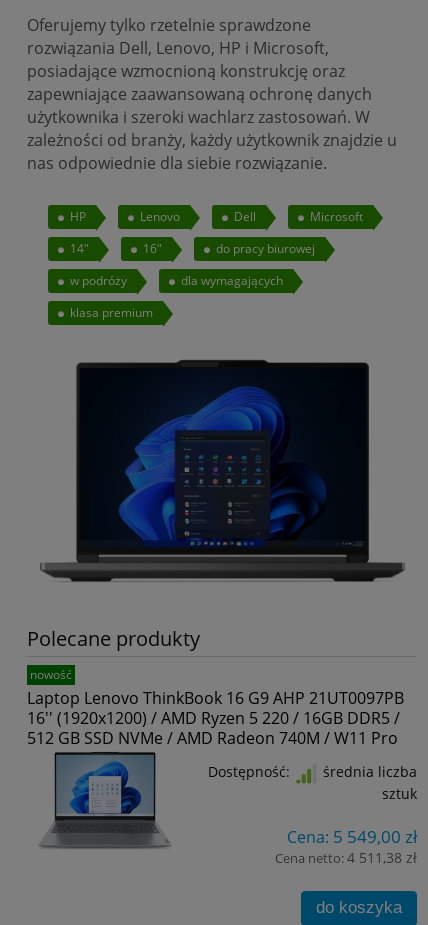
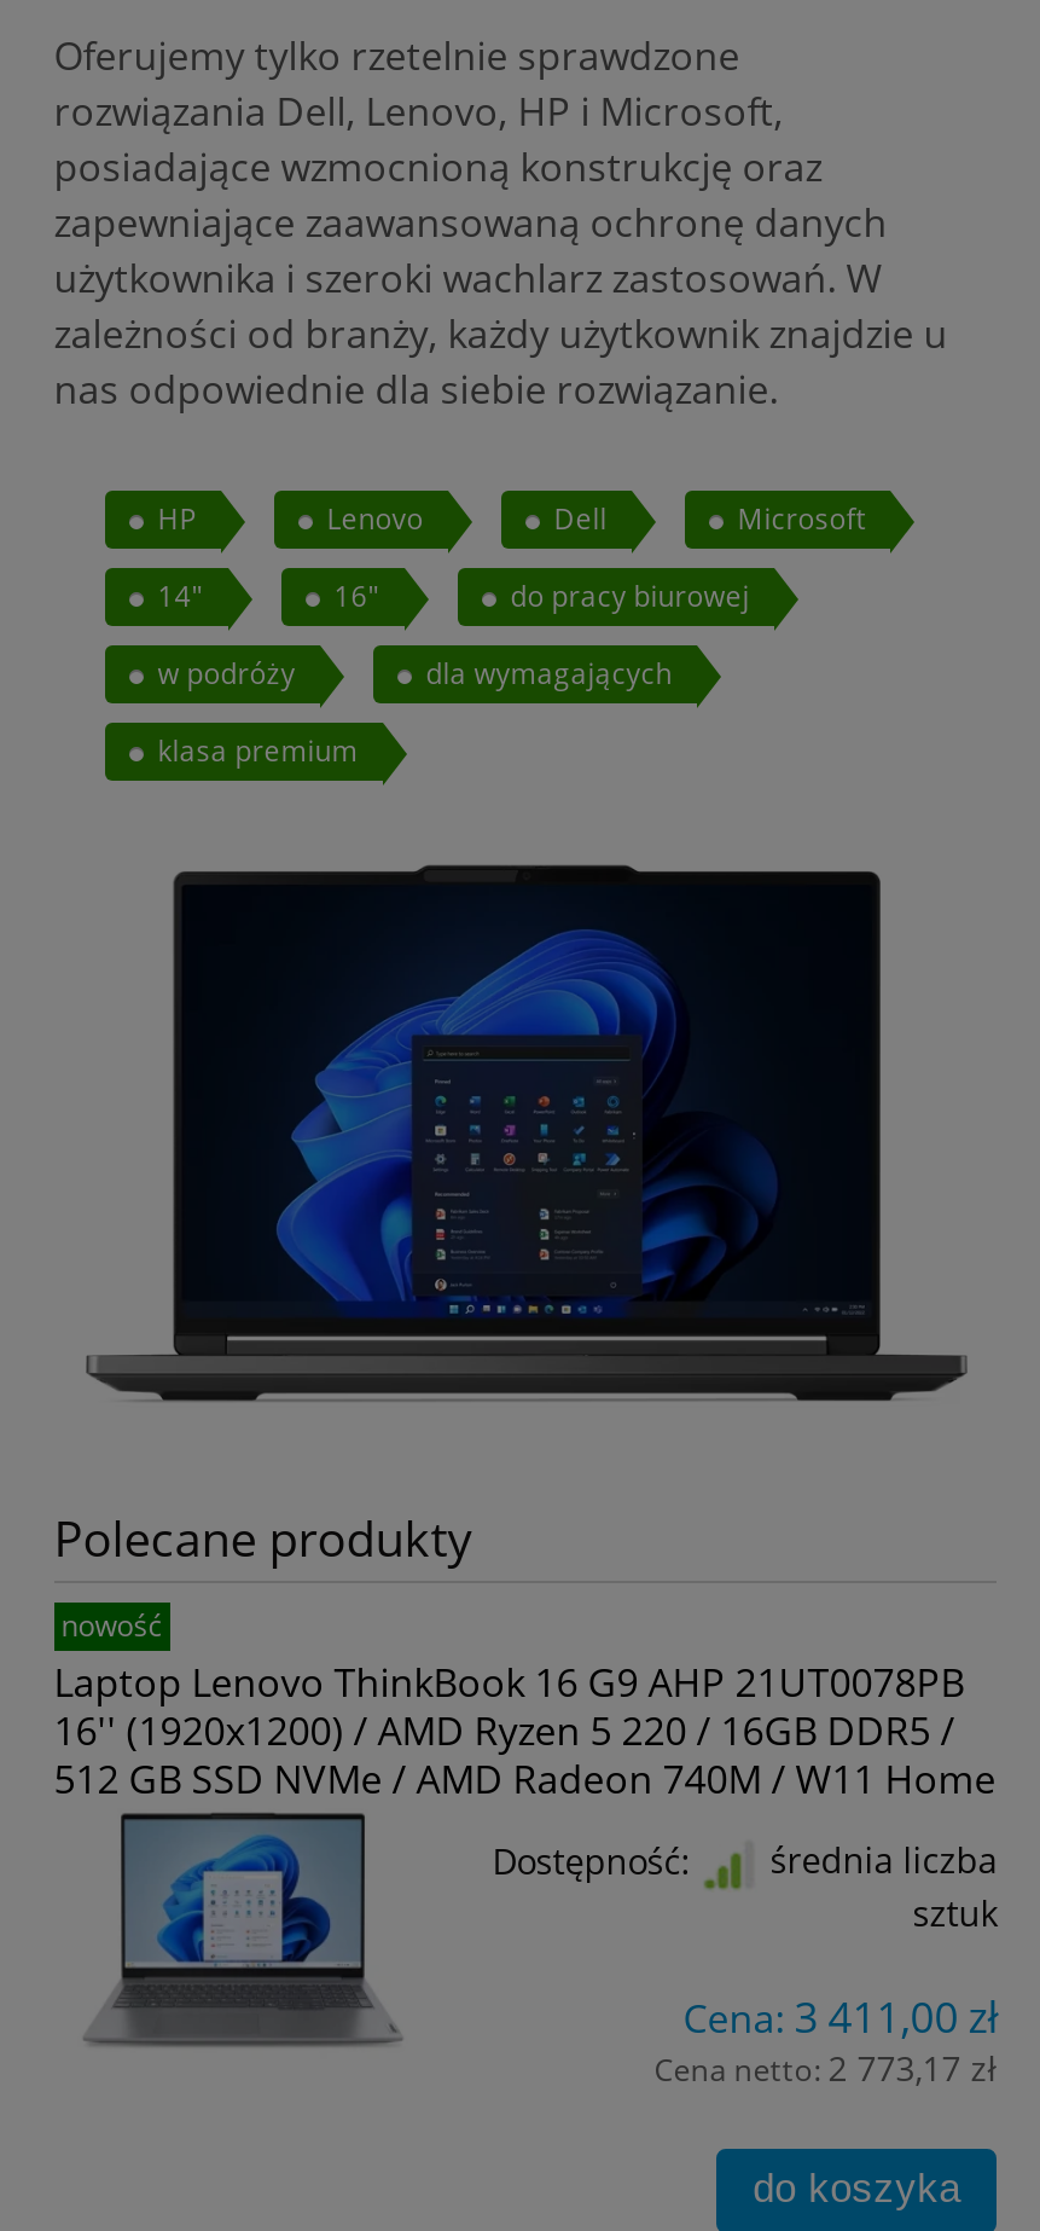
[27,687,404,709] Laptop Lenovo ThinkBook 16 G9 AHP 21UT0097PB -> [54,1655,965,1708] Laptop Lenovo ThinkBook 16 G9 AHP 21UT0078PB
[27,727,398,749] 512 GB SSD NVMe / AMD Radeon 740M / W11 Pro -> [54,1751,996,1805] 512 GB SSD NVMe / AMD Radeon 740M / W11 Home
[287,824,417,848] Cena: 5 549,00 zł -> [683,1986,997,2044] Cena: 3 411,00 zł
[275,848,417,867] Cena netto: 4 511,38 zł -> [654,2045,997,2091] Cena netto: 2 773,17 zł

